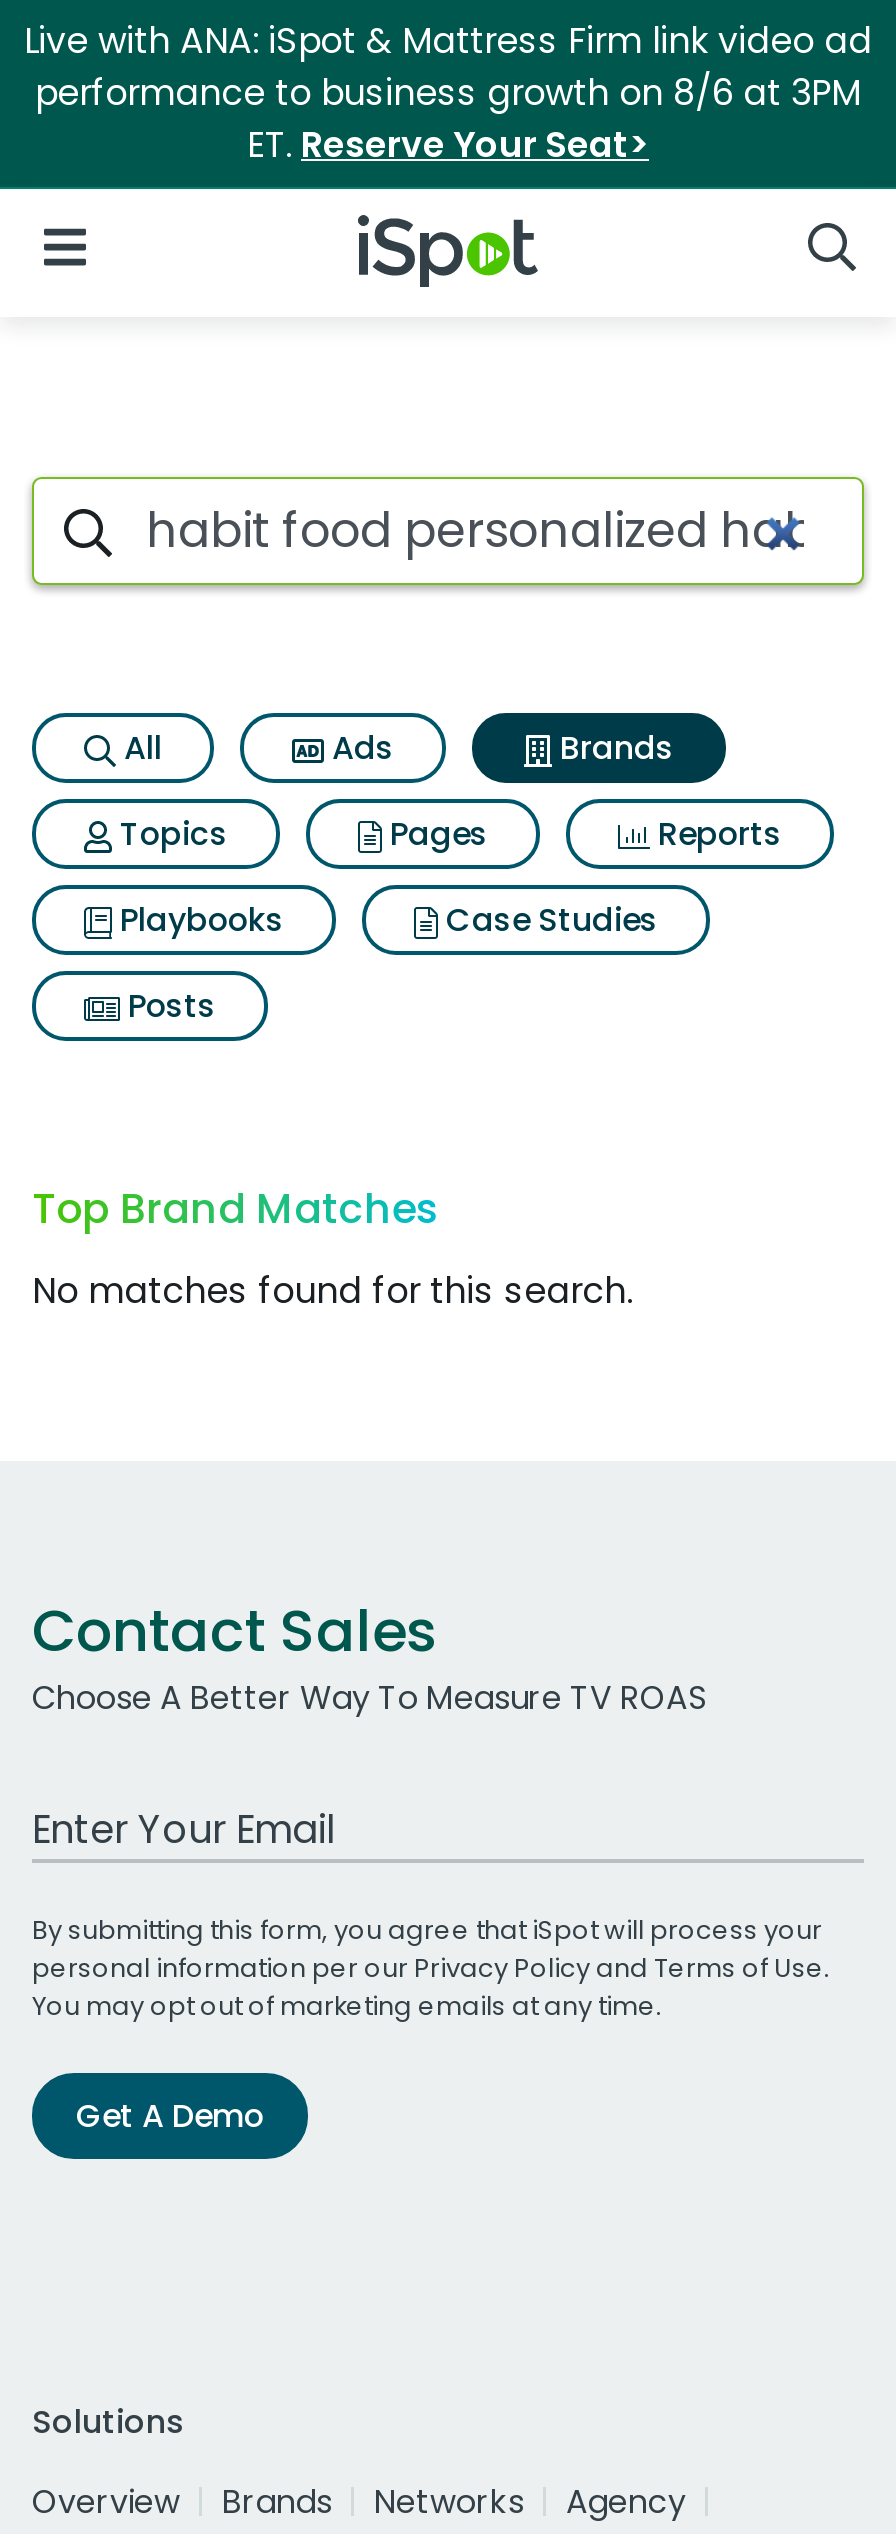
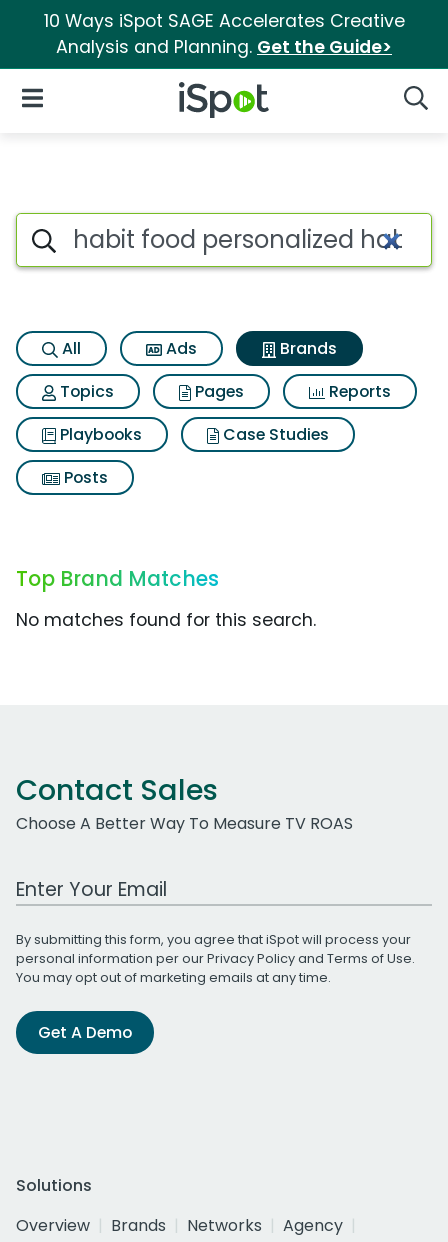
[24,17,872,169] Live with ANA: iSpot & Mattress Firm link video ad | performance to business growth on 8/6 at 3PM | ET. Reserve Your Seat> -> [43,9,404,59] 10 Ways iSpot SAGE Accelerates Creative | Analysis and Planning. Get the Guide>

